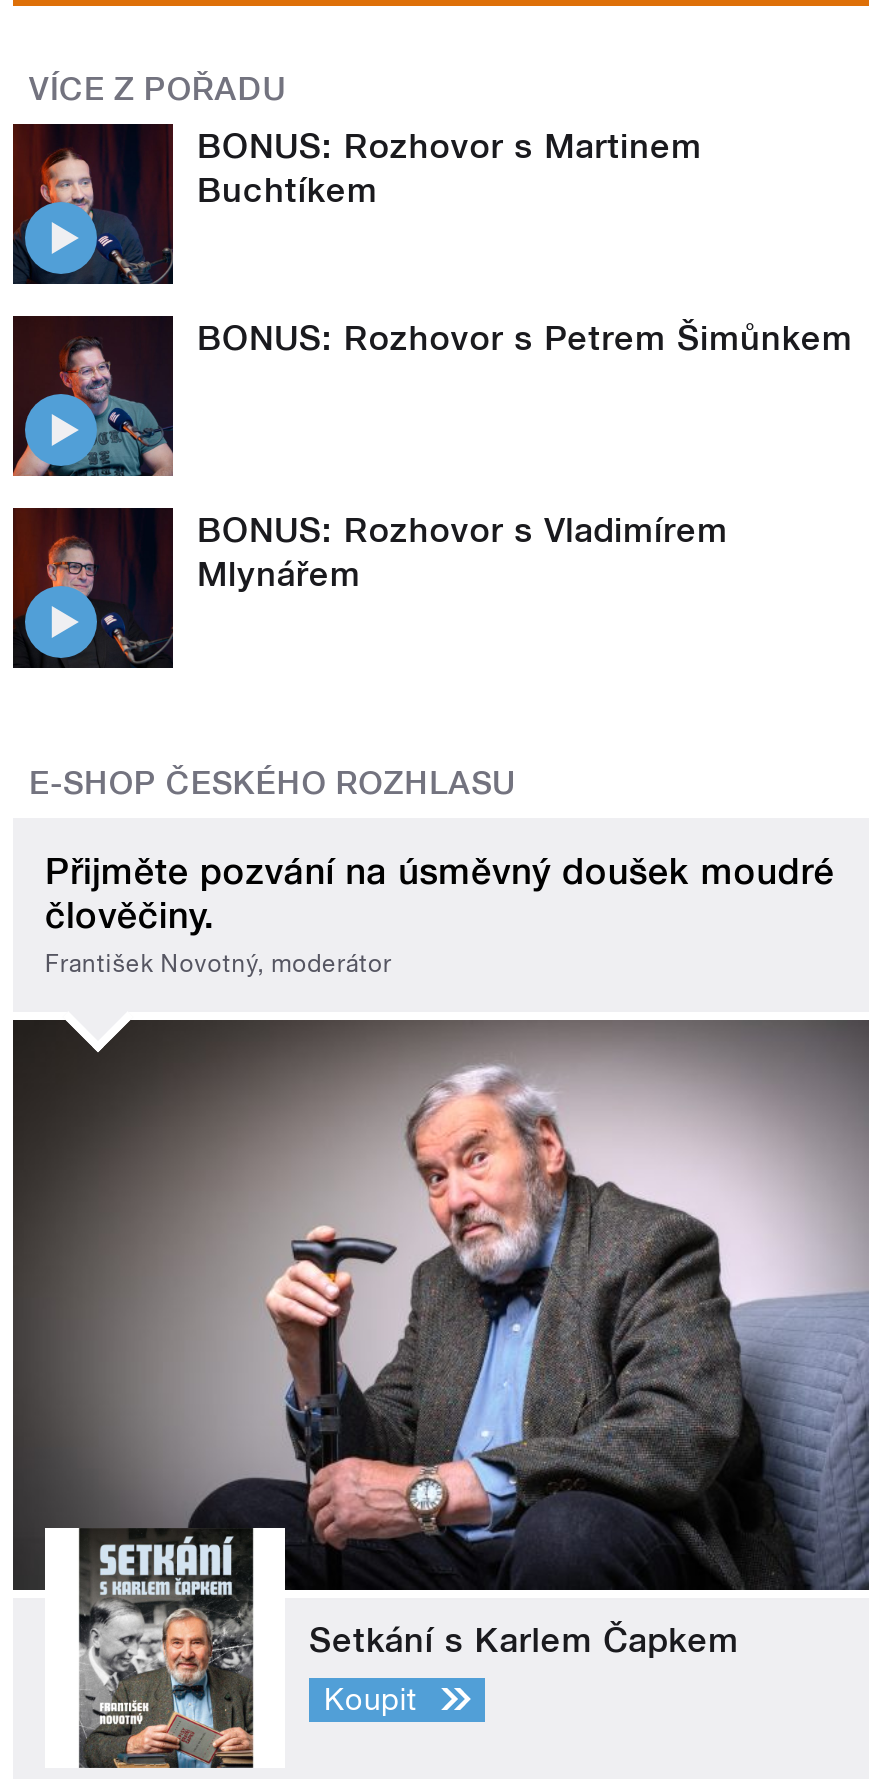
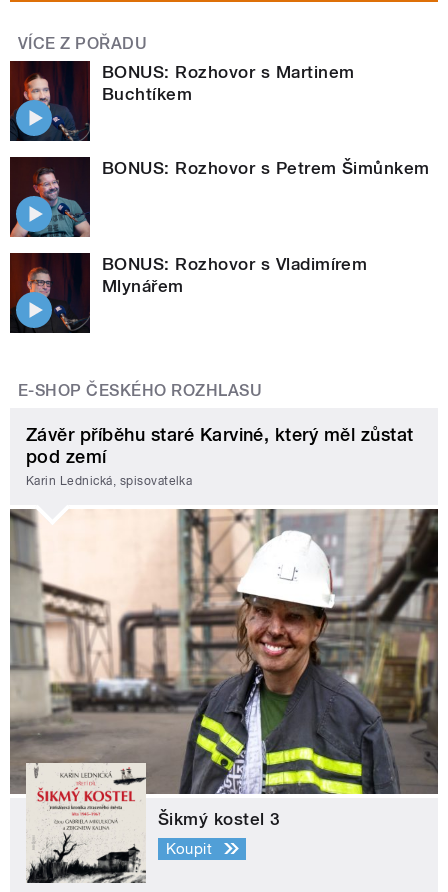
[45,850,834,977] Přijměte pozvání na úsměvný doušek moudré | člověčiny. | František Novotný, moderátor -> [26,424,414,488] Závěr příběhu staré Karviné, který měl zůstat | pod zemí | Karin Lednická, spisovatelka
[11,1018,871,1770] [image] | Setkání s Karlem Čapkem -> [9,509,439,884] [image] | Šikmý kostel 3

